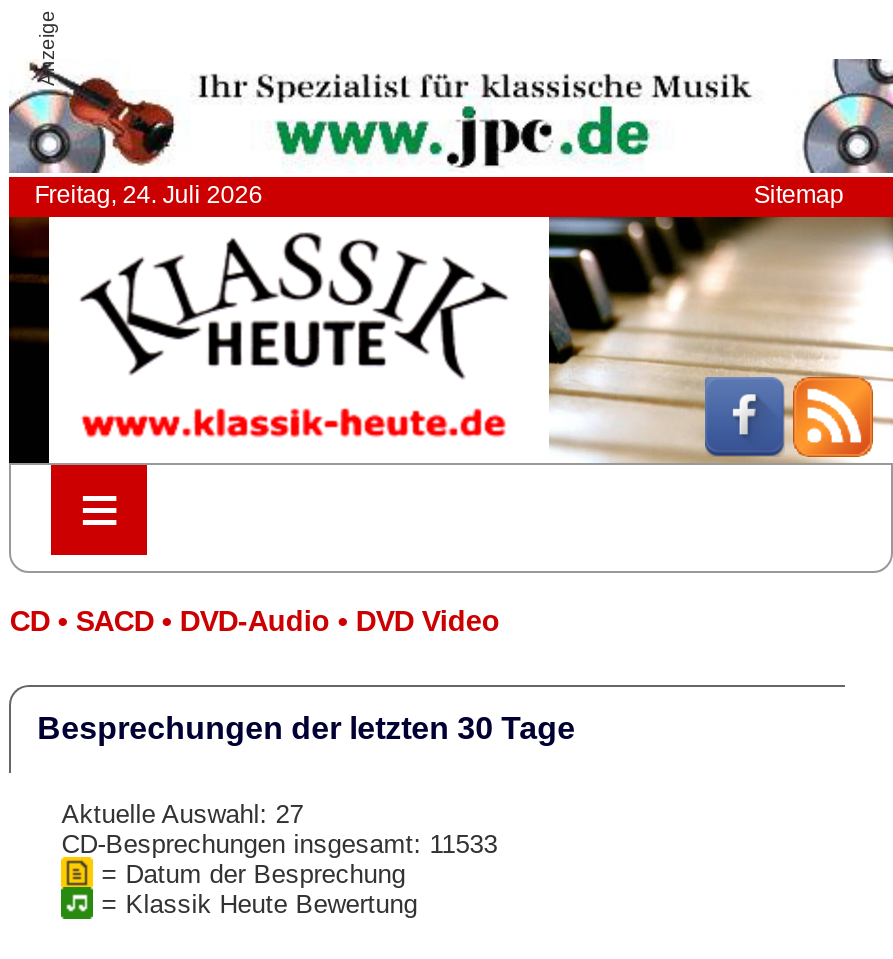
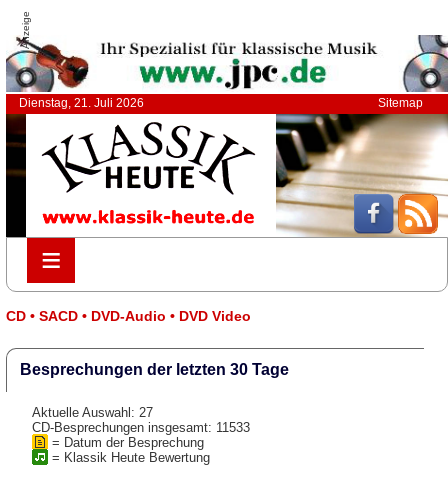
[34,181,262,209] Freitag, 24. Juli 2026 -> [19,96,144,110] Dienstag, 21. Juli 2026

